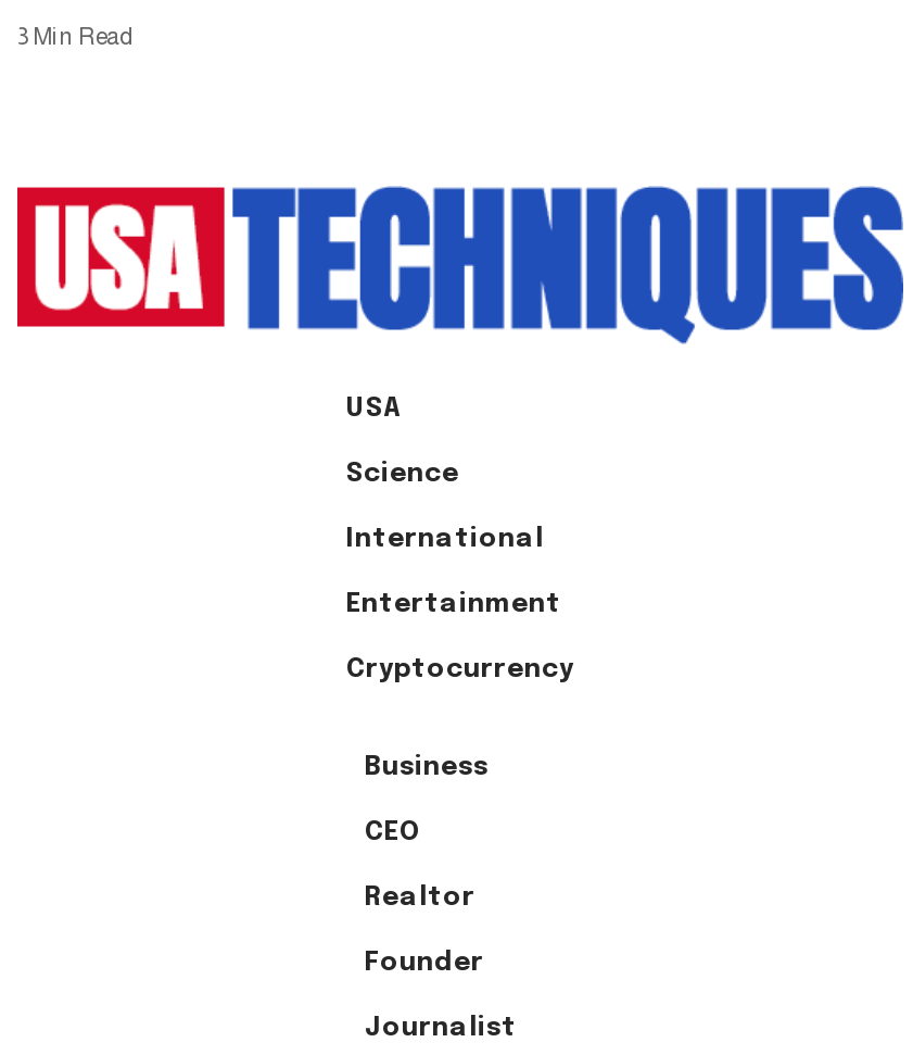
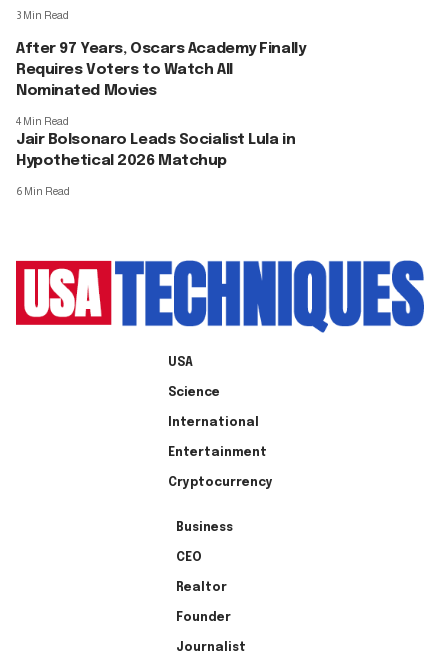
none -> [16,40,305,196] After 97 Years, Oscars Academy Finally | Requires Voters to Watch All | Nominated Movies | 4 Min Read | Jair Bolsonaro Leads Socialist Lula in | Hypothetical 2026 Matchup | 6 Min Read

